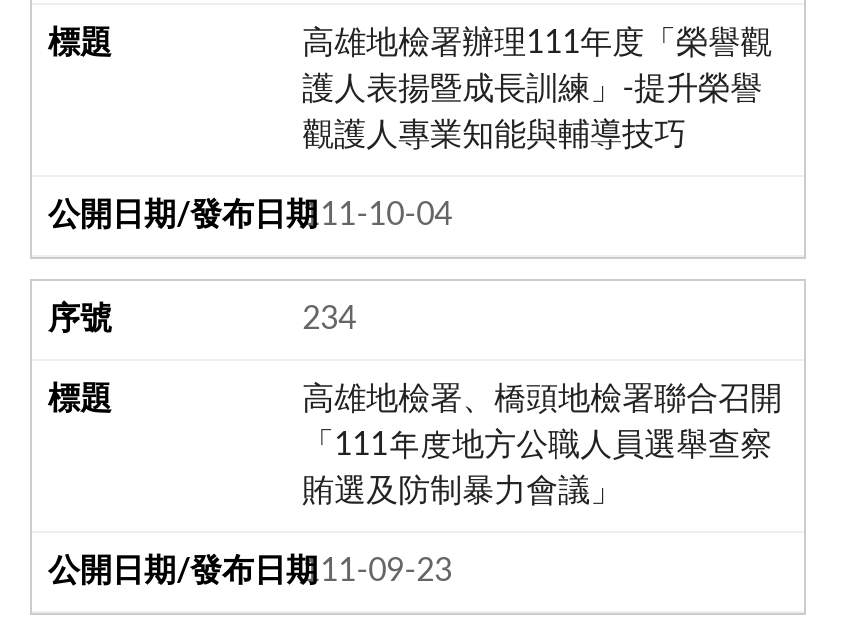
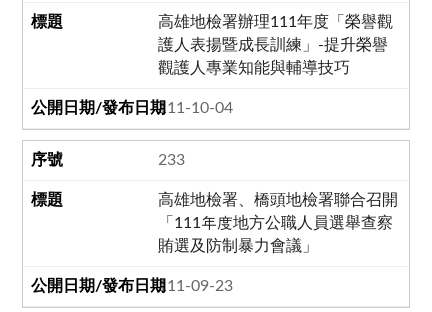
[302,303,356,335] 234 -> [158,152,185,168] 233

